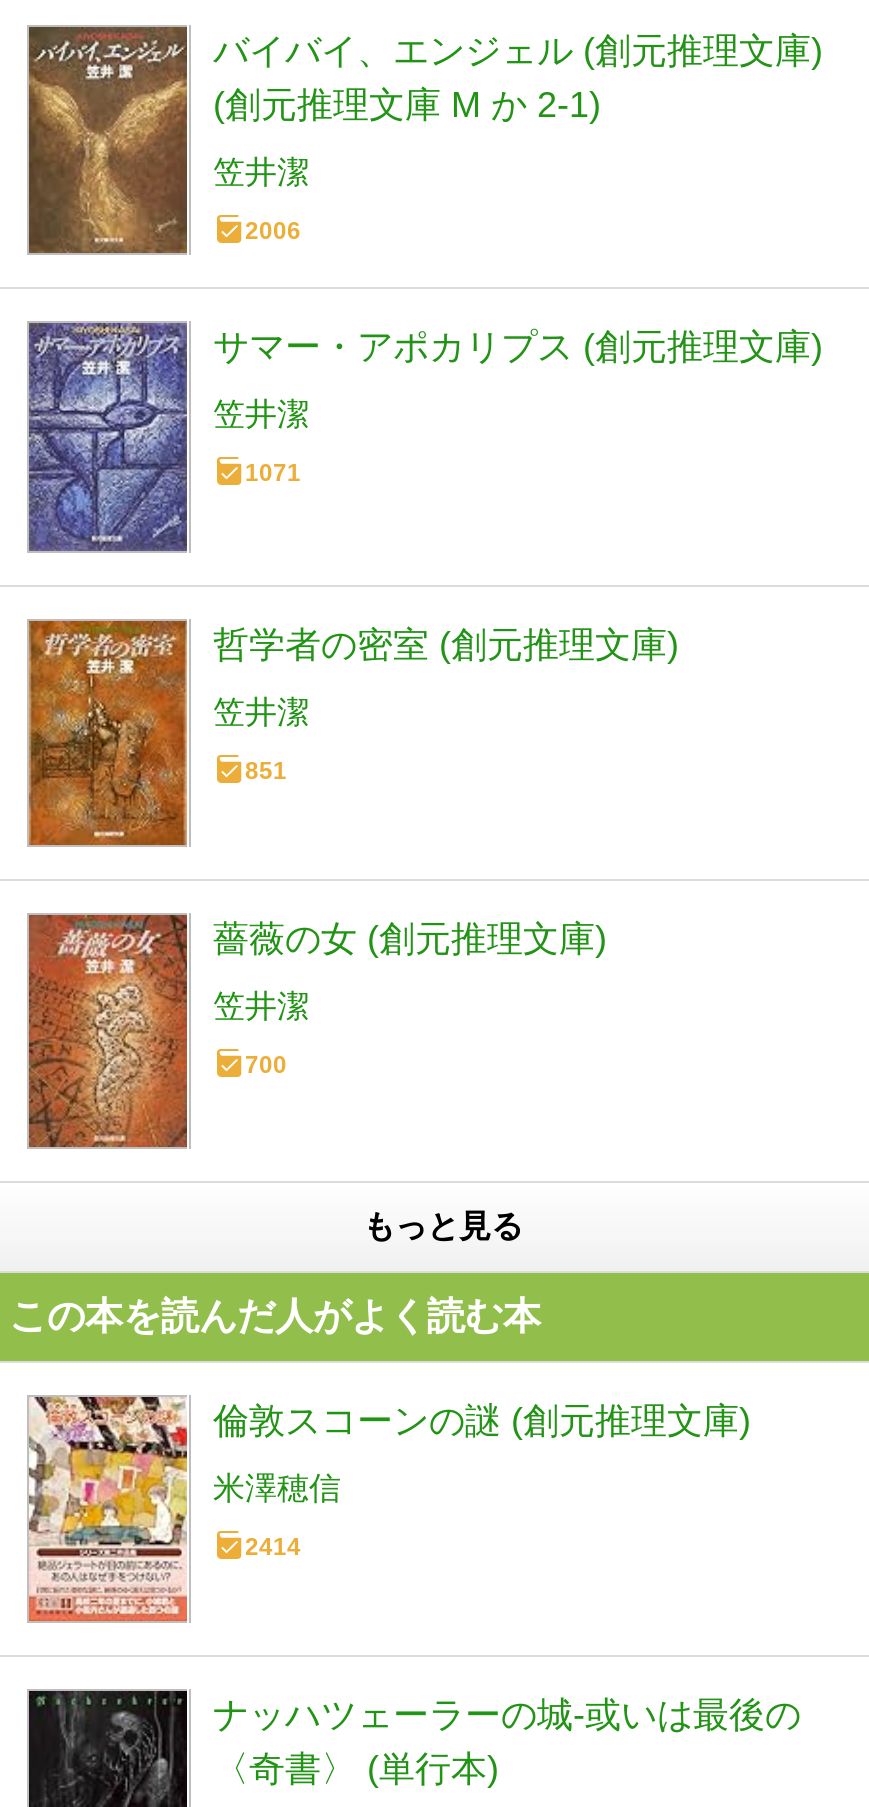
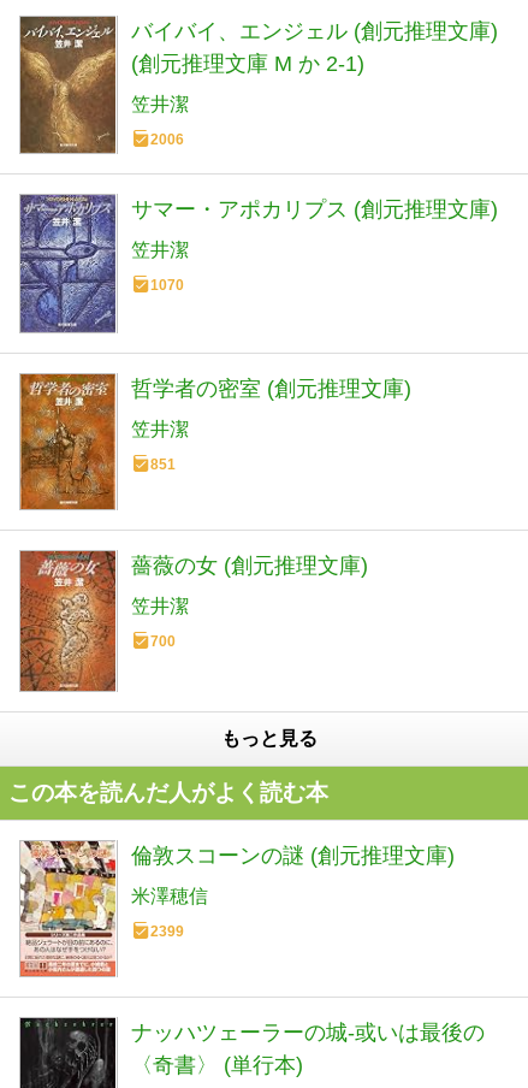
[245,459,301,487] 1071 -> [150,277,184,294] 1070
[245,1532,301,1560] 2414 -> [150,923,184,939] 2399

